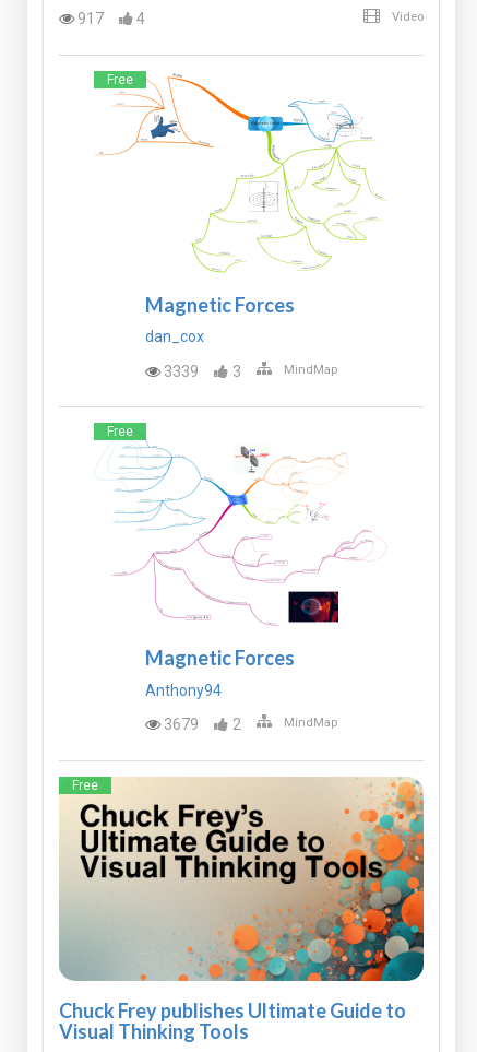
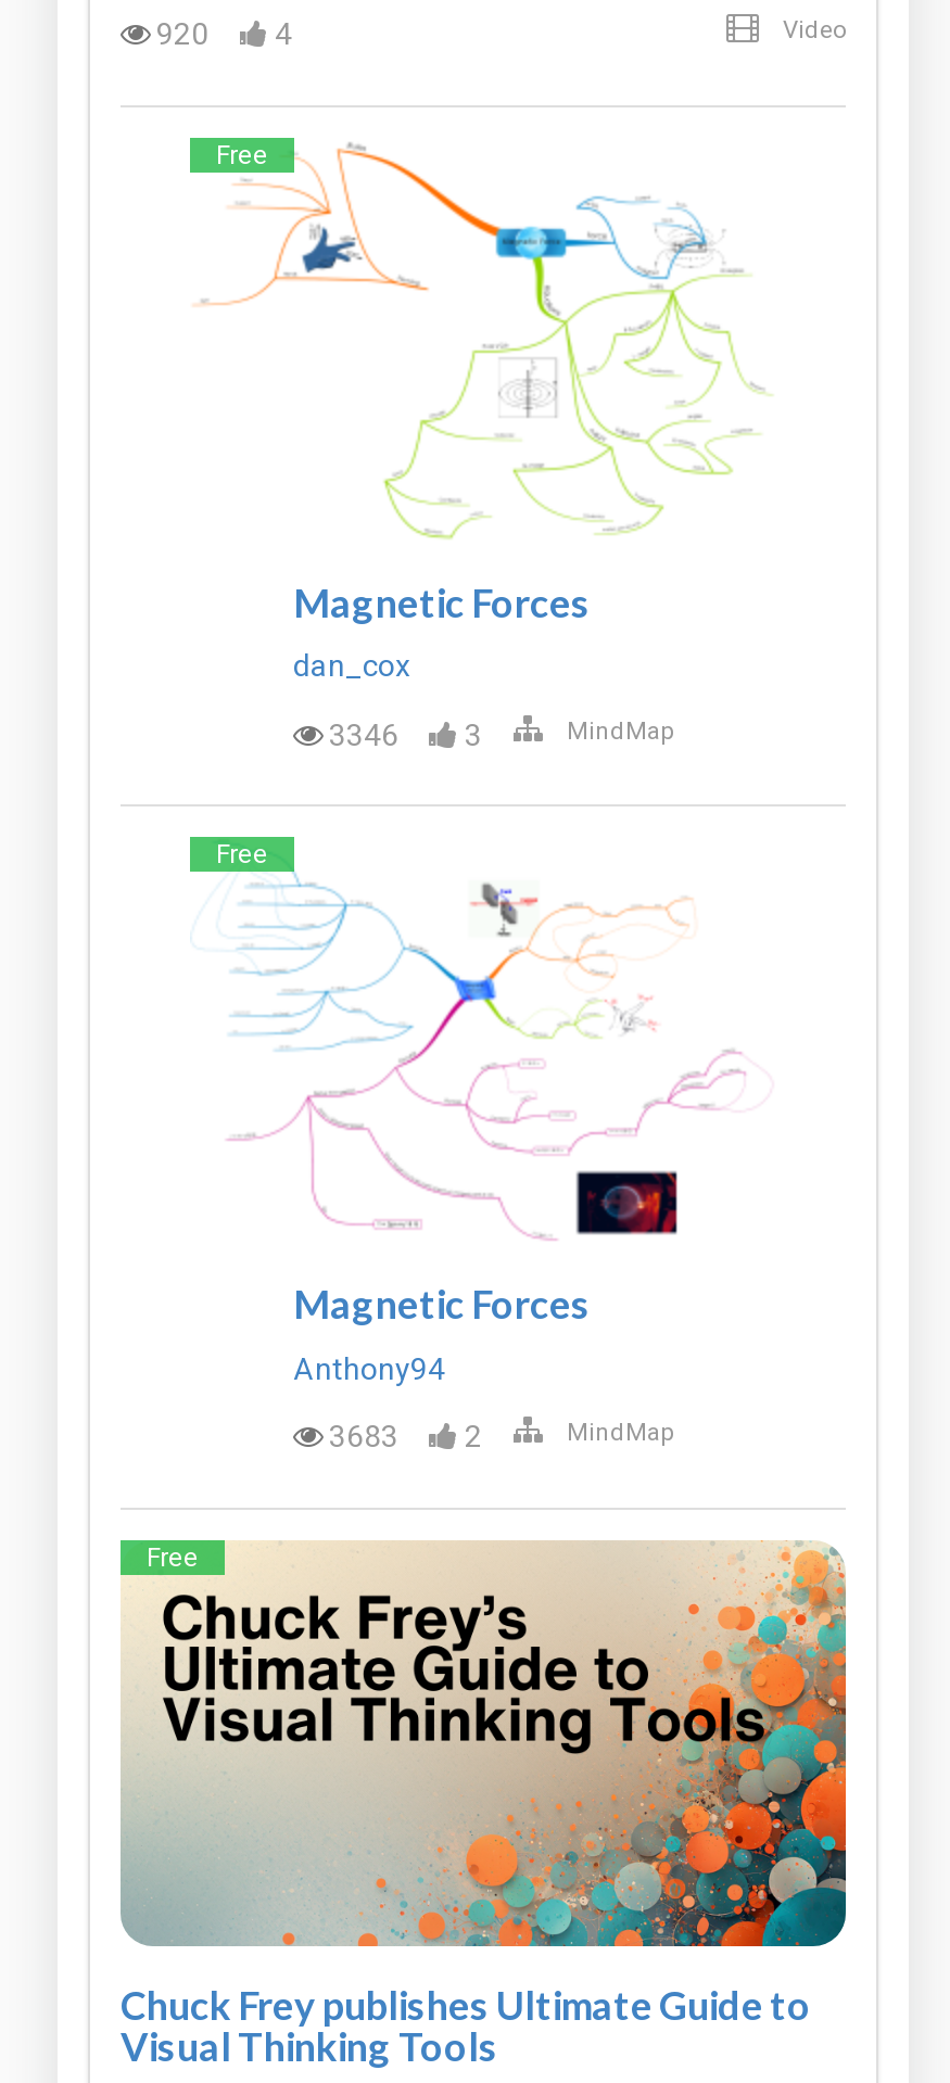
[77,10,145,28] 917 4 -> [156,17,292,52] 920 4
[164,362,241,380] 3339 3 -> [329,717,482,752] 3346 3
[164,716,241,733] 3679 2 -> [329,1419,482,1454] 3683 2

